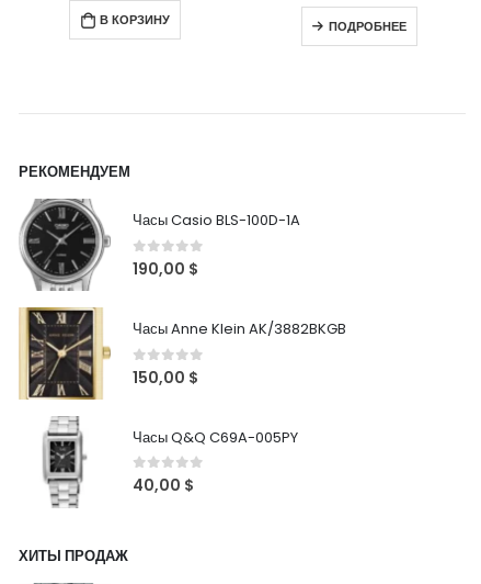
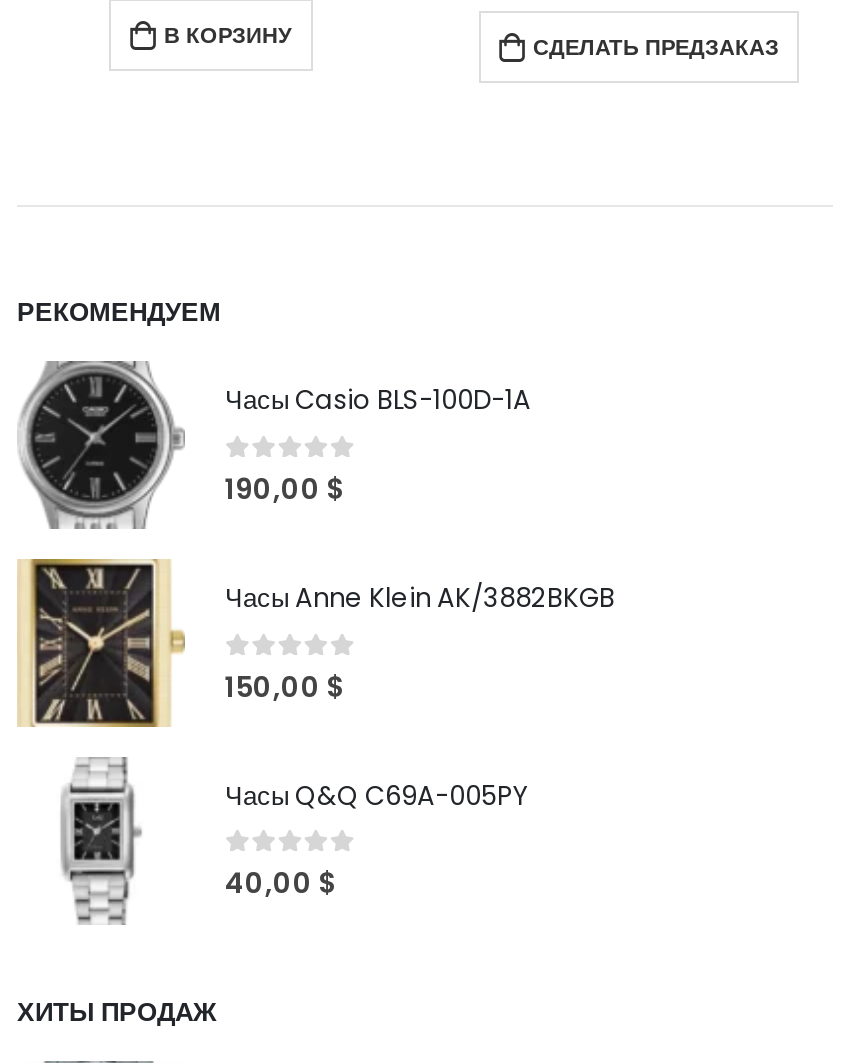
[329,17,406,35] ПОДРОБНЕЕ -> [533,30,779,62] СДЕЛАТЬ ПРЕДЗАКАЗ

